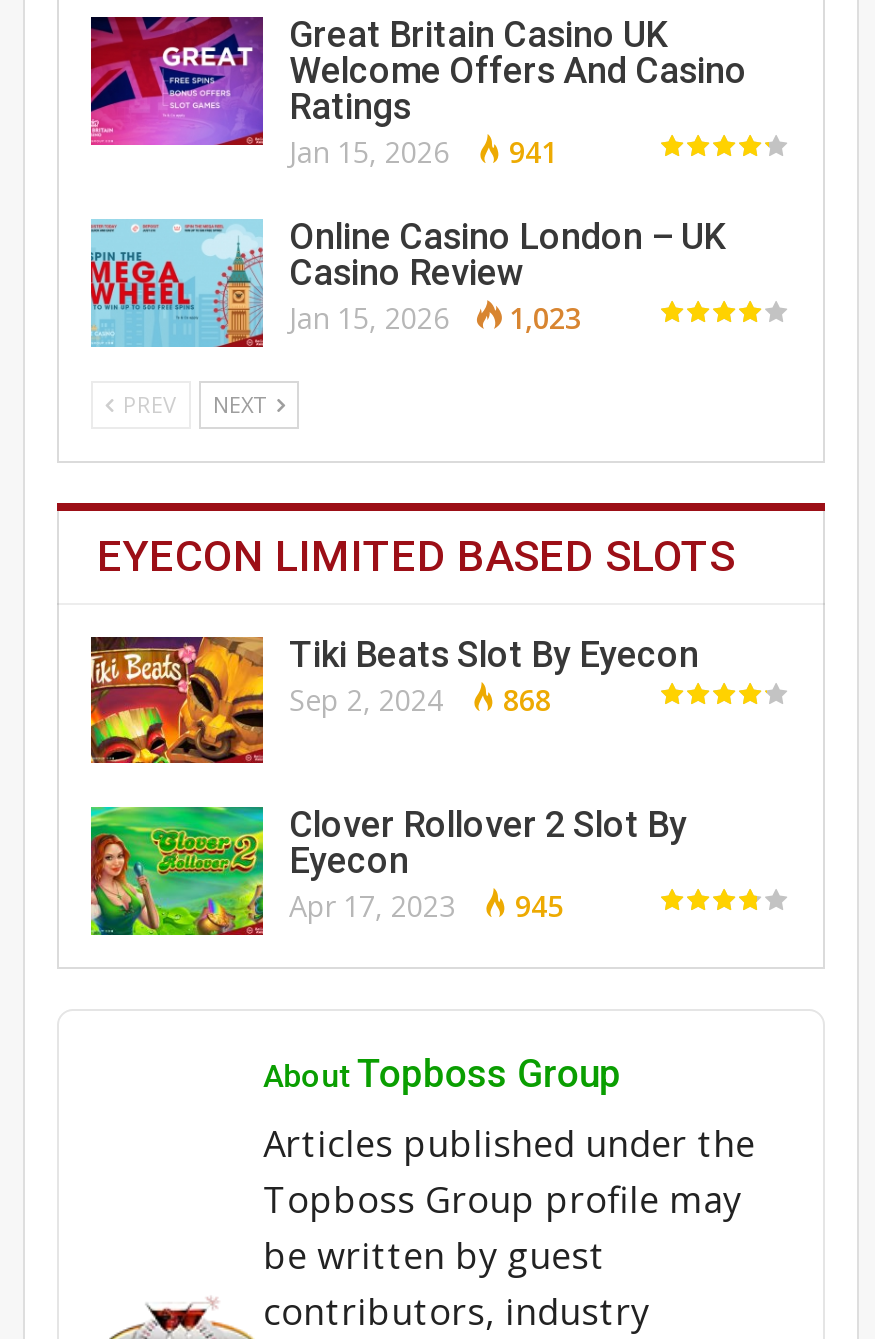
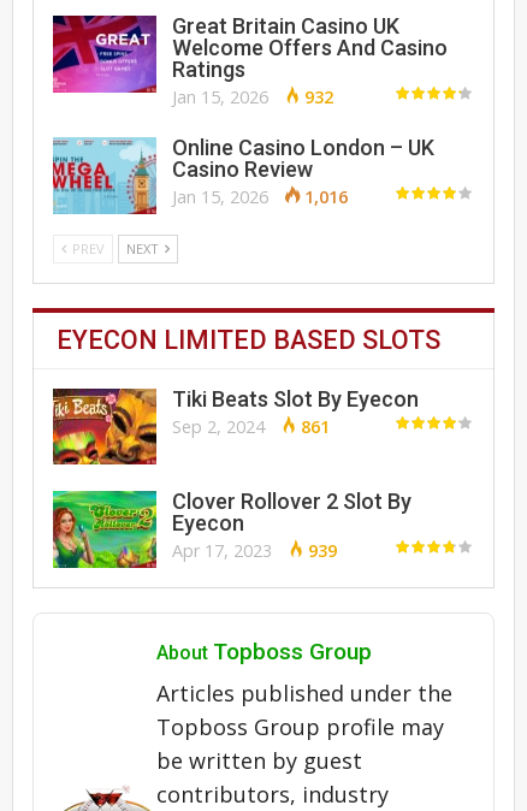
[289,133,557,171] Jan 15, 2026 941 -> [172,85,333,108] Jan 15, 2026 932
[289,299,581,337] Jan 15, 2026 1,023 -> [172,185,348,208] Jan 15, 2026 1,016
[289,680,551,718] Sep 2, 2024 868 -> [172,415,330,437] Sep 2, 2024 861
[289,887,563,925] Apr 17, 2023 945 -> [172,539,337,562] Apr 17, 2023 939

